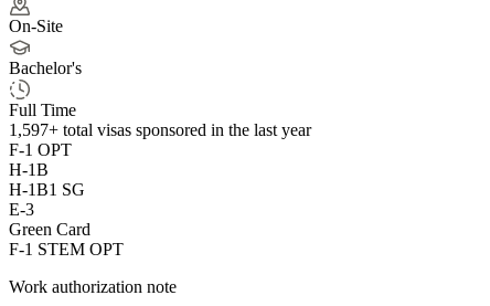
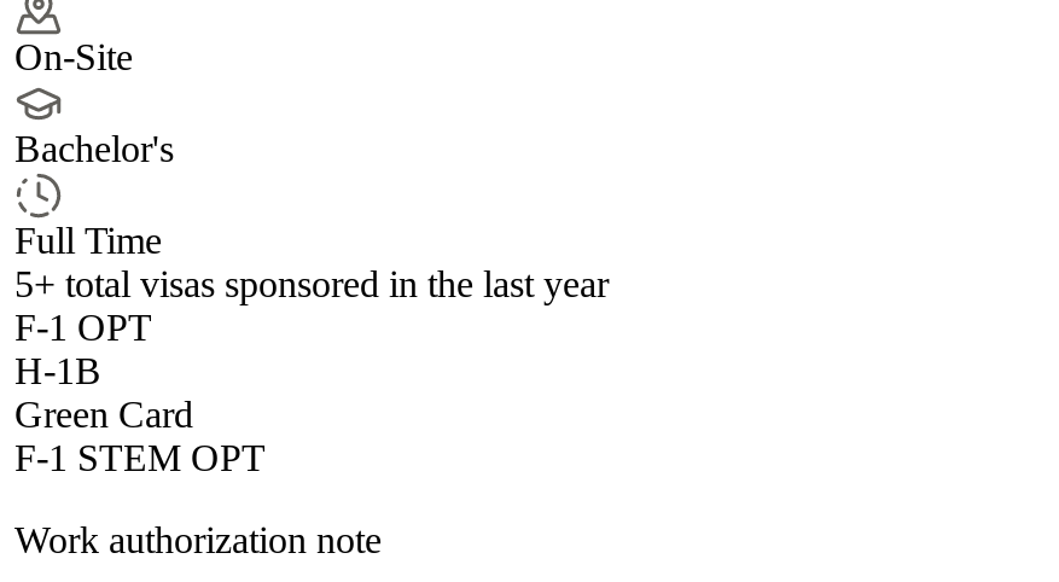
[9,120,311,139] 1,597+ total visas sponsored in the last year -> [14,262,609,303] 5+ total visas sponsored in the last year
[9,180,85,218] H-1B1 SG | E-3 -> none

